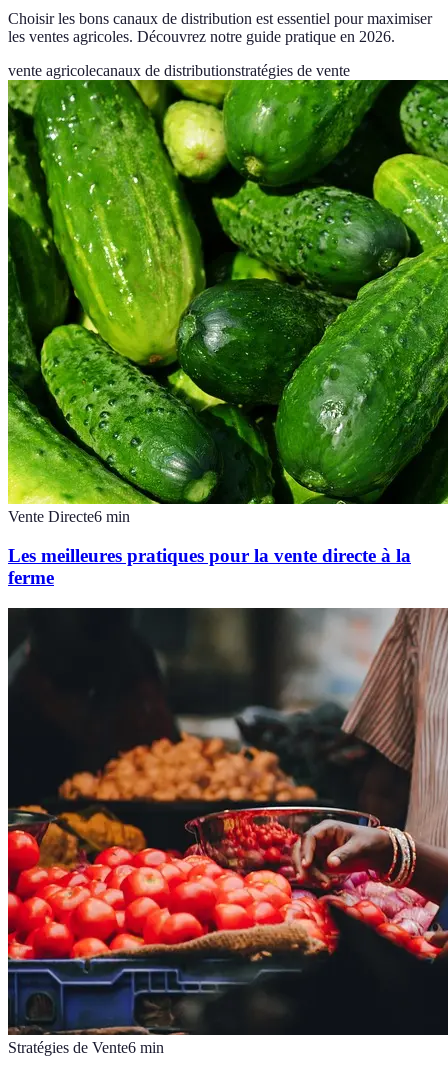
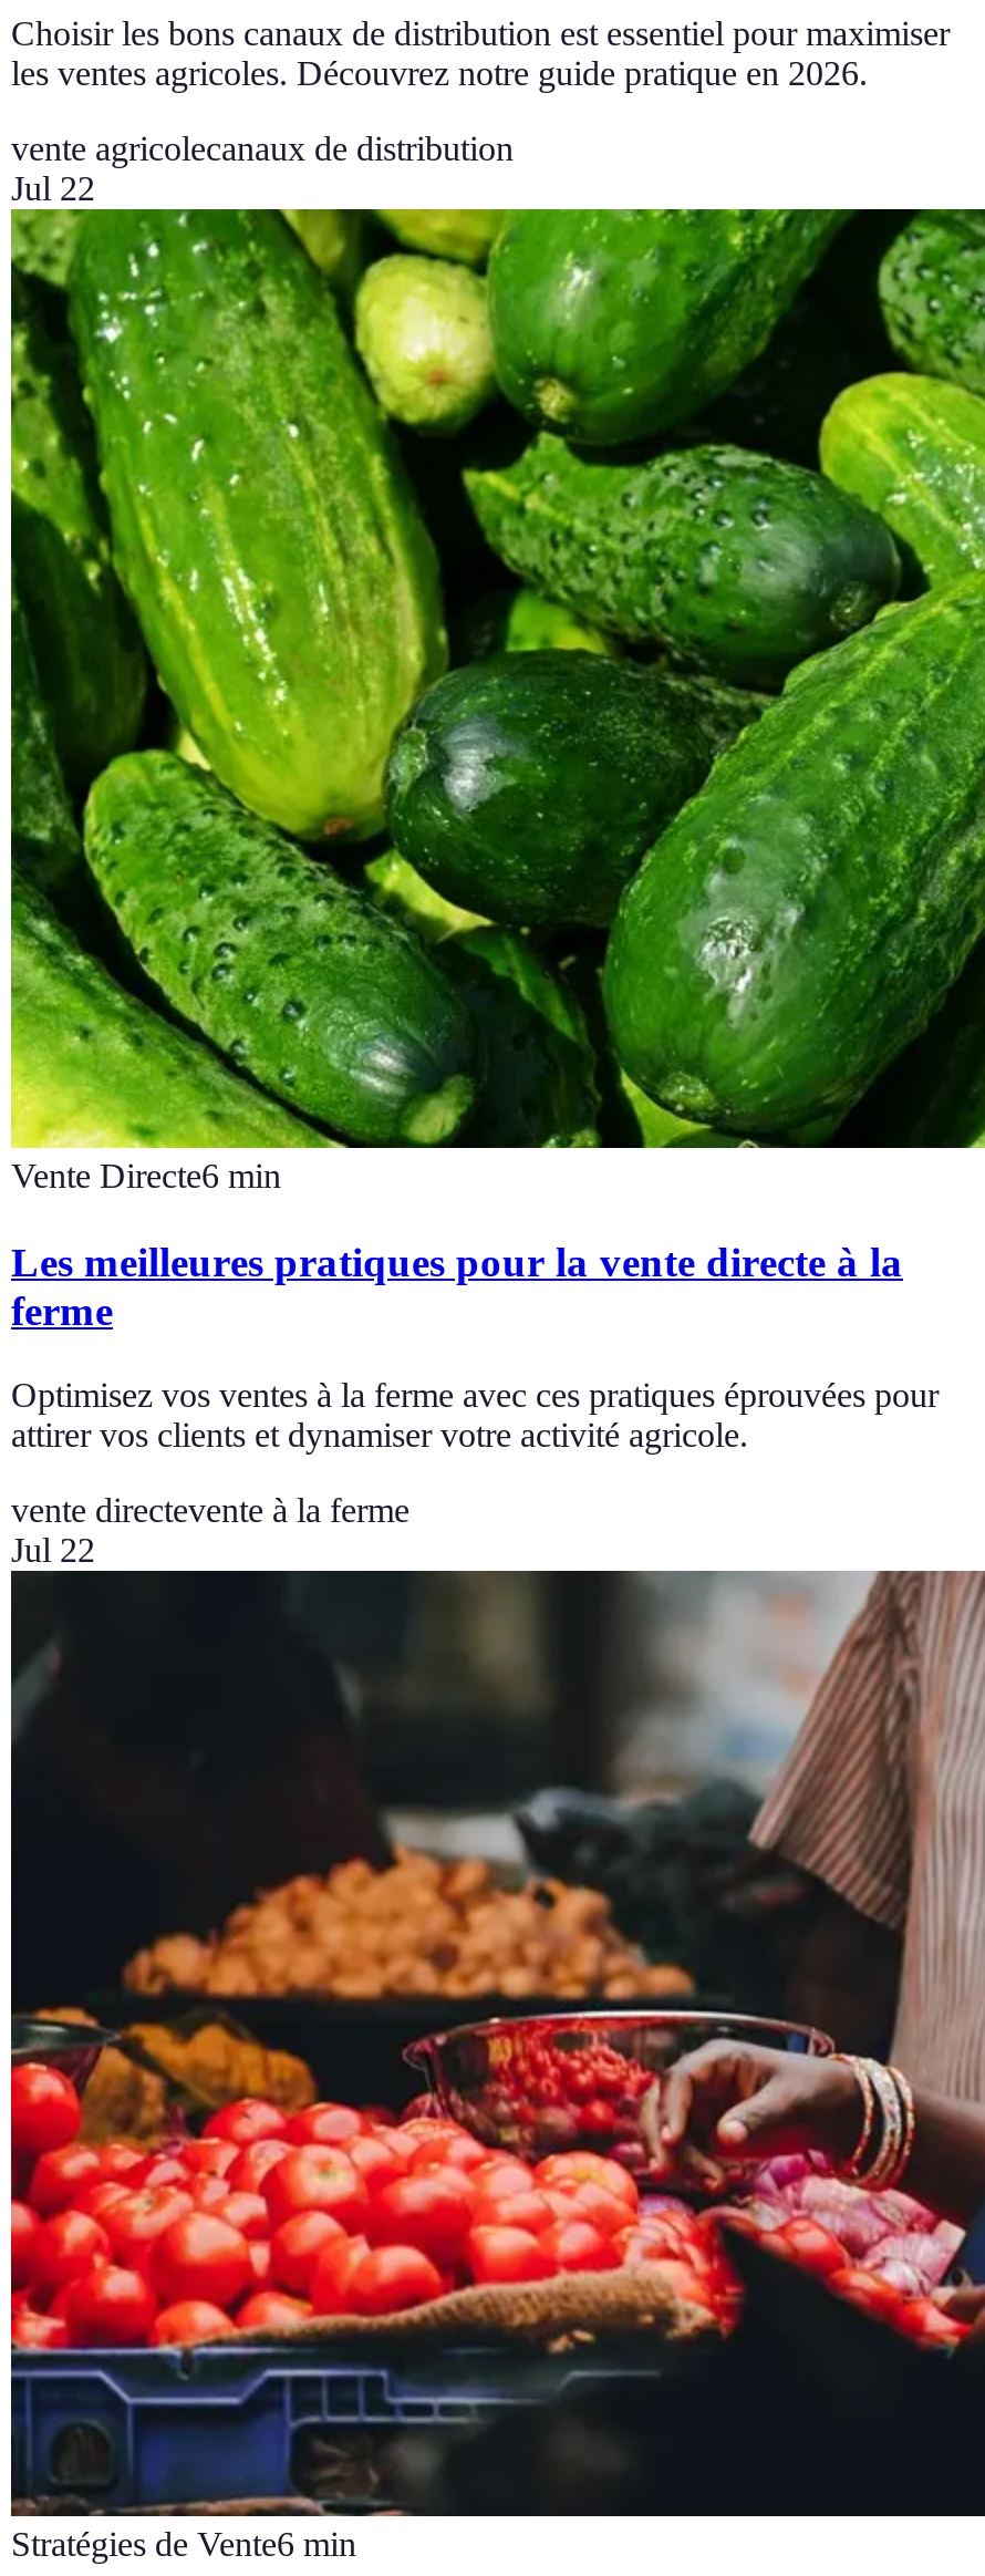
[8,62,350,79] vente agricolecanaux de distributionstratégies de vente -> [11,130,514,207] vente agricolecanaux de distribution | Jul 22
none -> [11,1377,939,1570] Optimisez vos ventes à la ferme avec ces pratiques éprouvées pour | attirer vos clients et dynamiser votre activité agricole. | vente directevente à la ferme | Jul 22

